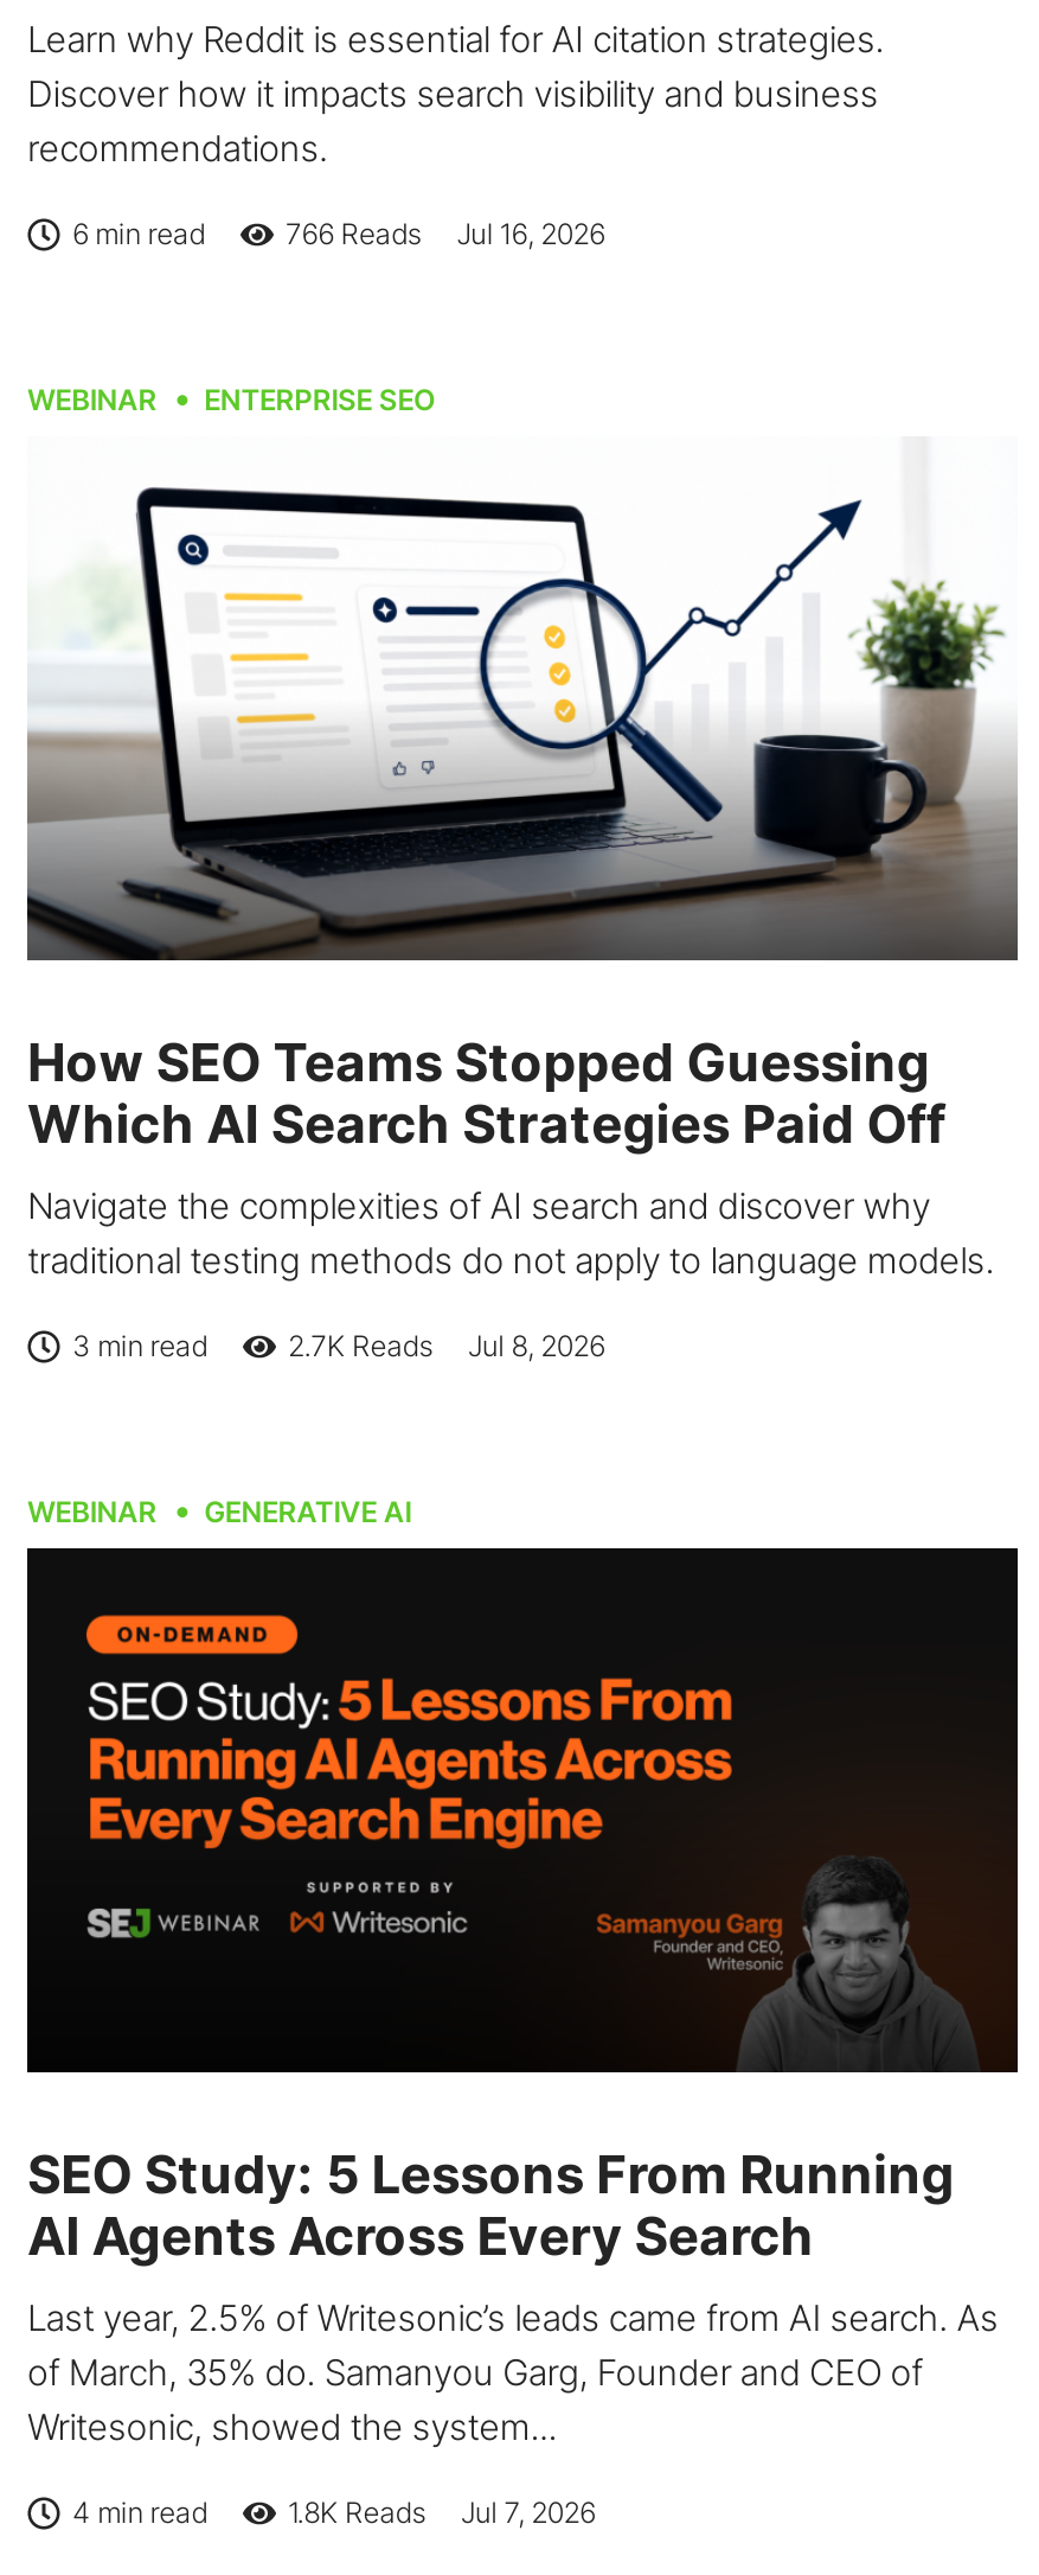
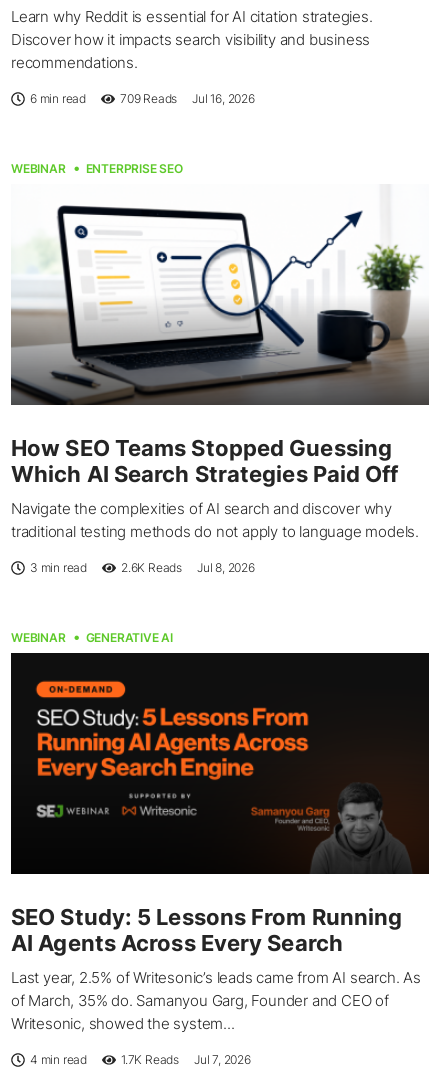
[286,216,605,251] 766 Reads Jul 16, 2026 -> [120,91,255,106] 709 Reads Jul 16, 2026
[288,1328,605,1363] 2.7K Reads Jul 8, 2026 -> [121,560,255,575] 2.6K Reads Jul 8, 2026
[288,2494,595,2530] 1.8K Reads Jul 7, 2026 -> [121,1052,251,1067] 1.7K Reads Jul 7, 2026

